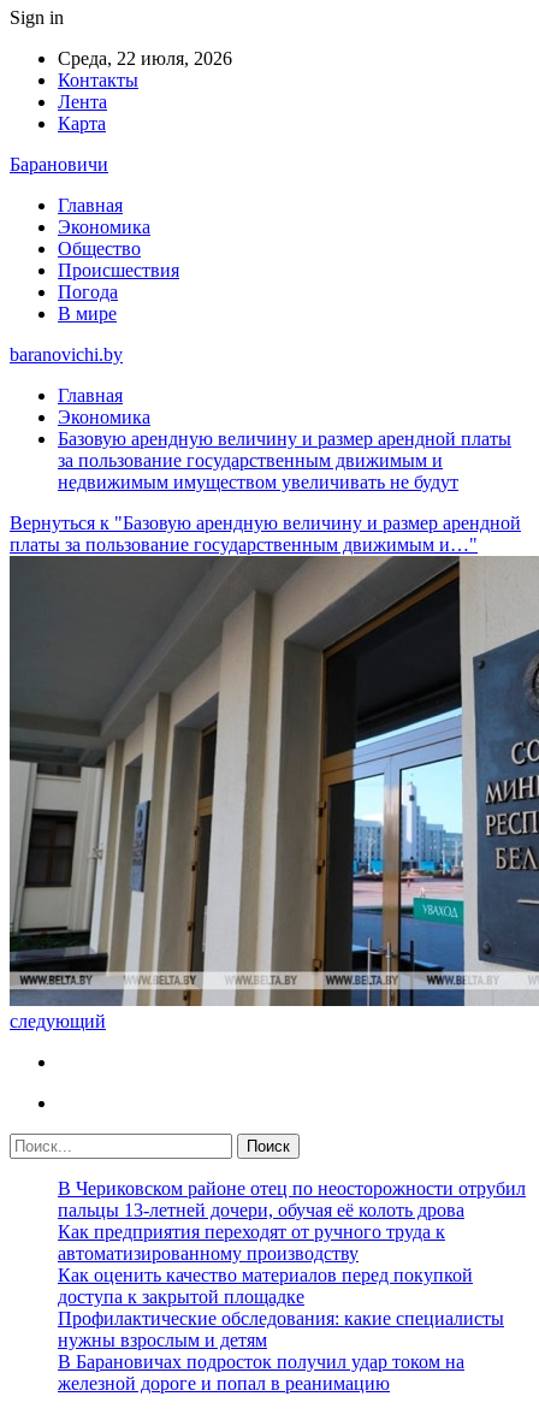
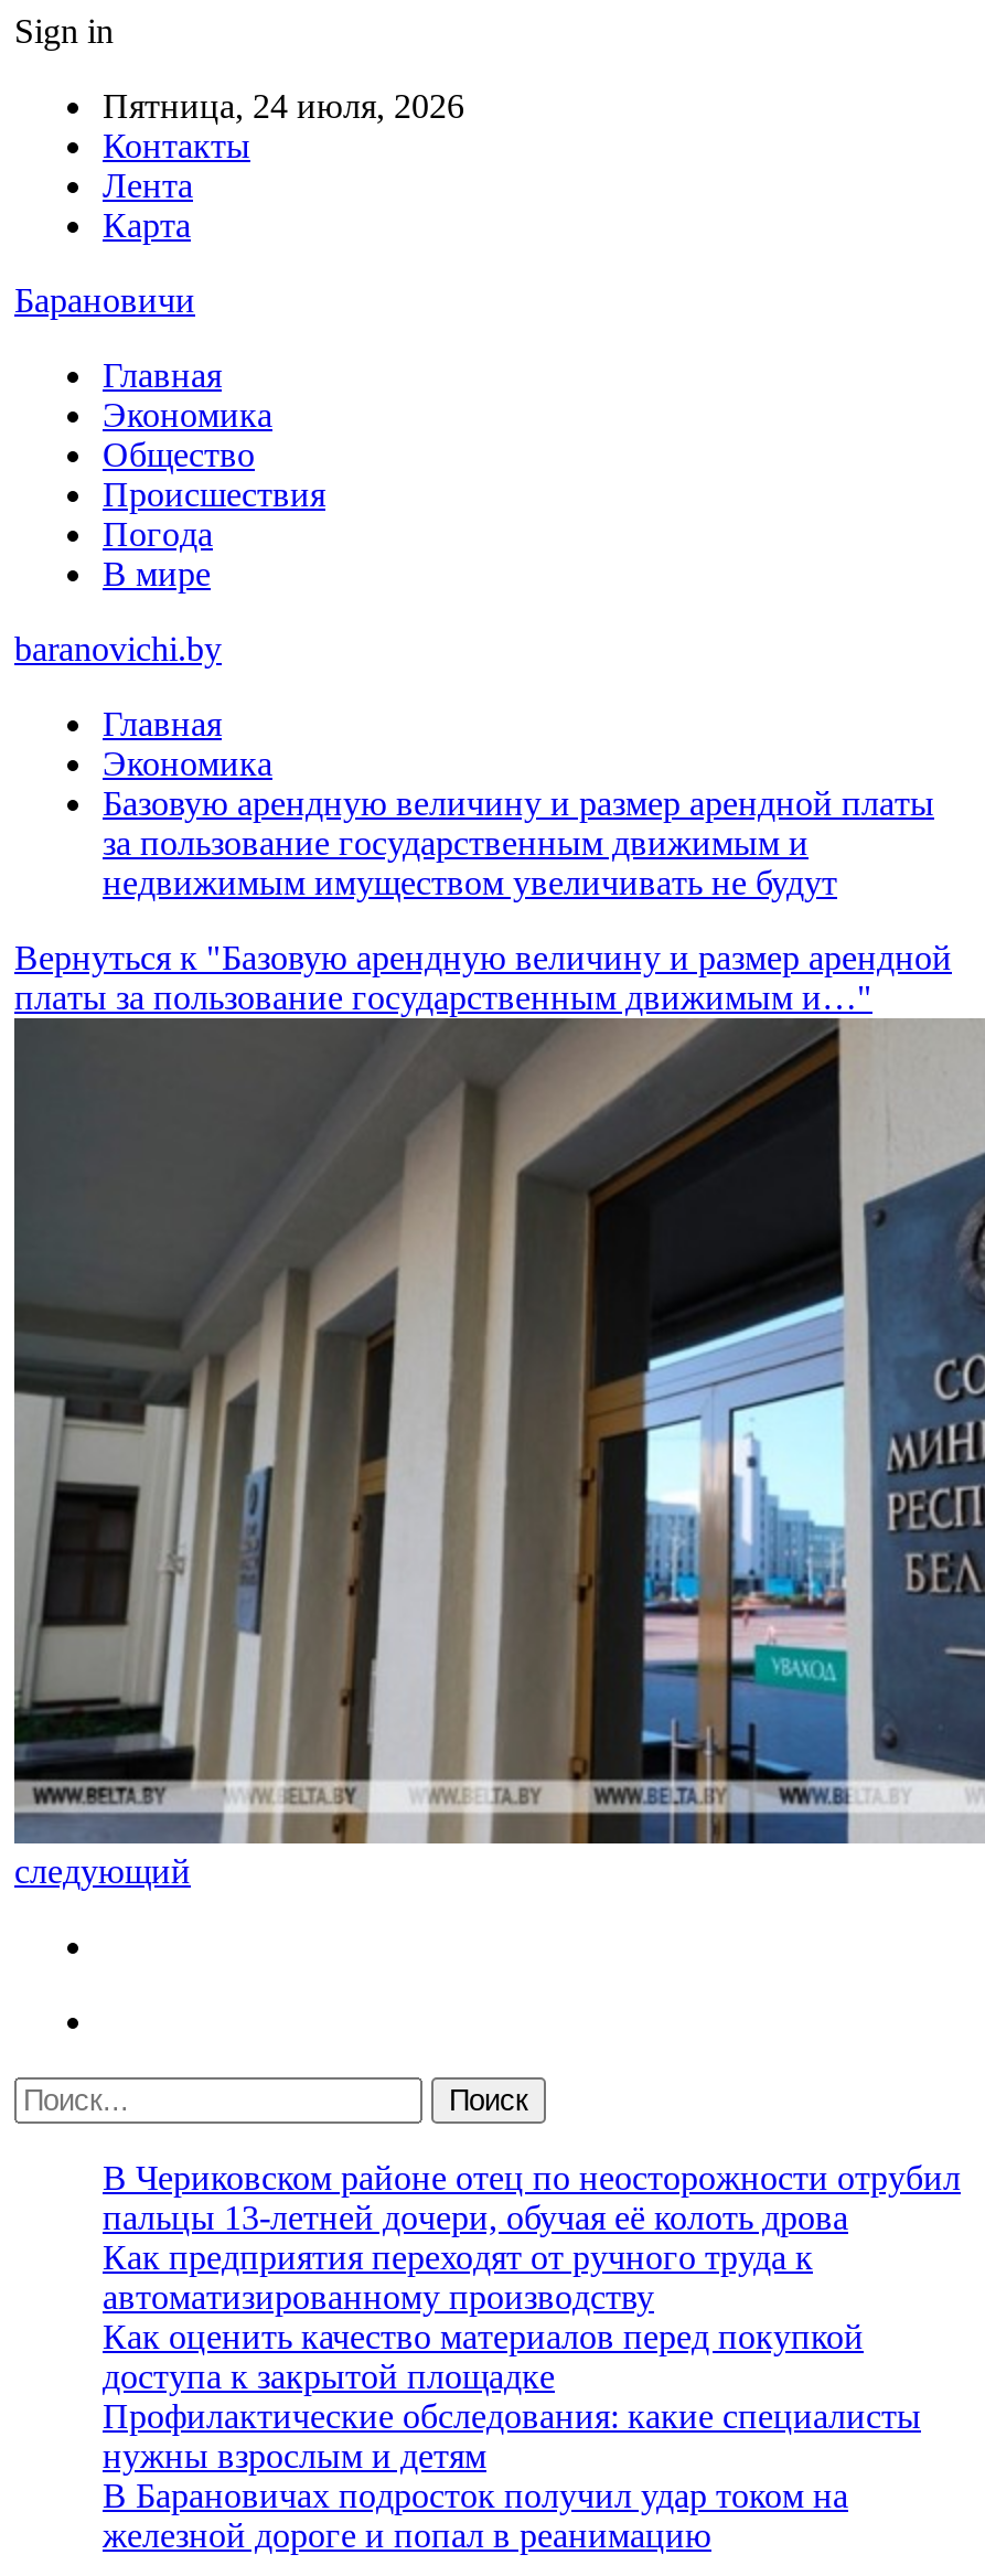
[58,48,232,69] Среда, 22 июля, 2026 -> [103,87,464,125] Пятница, 24 июля, 2026

